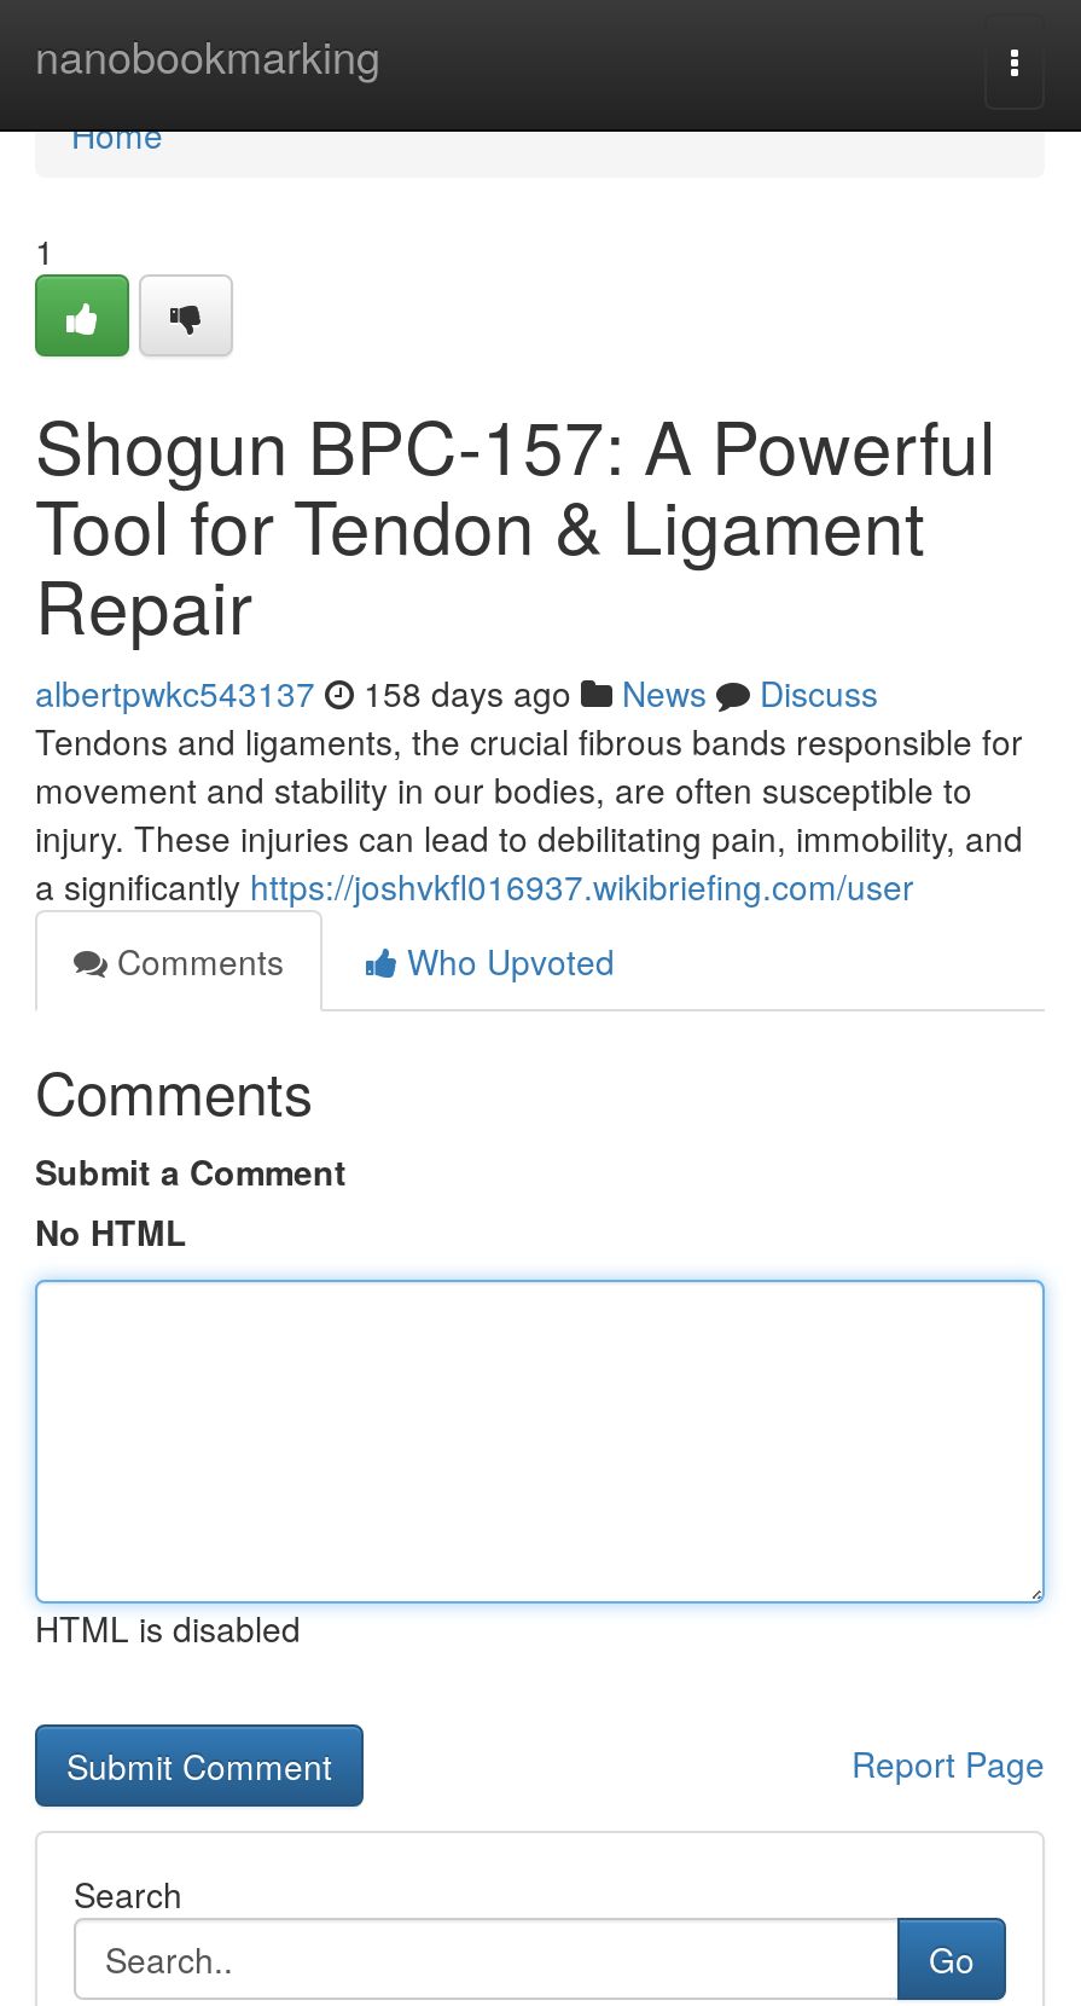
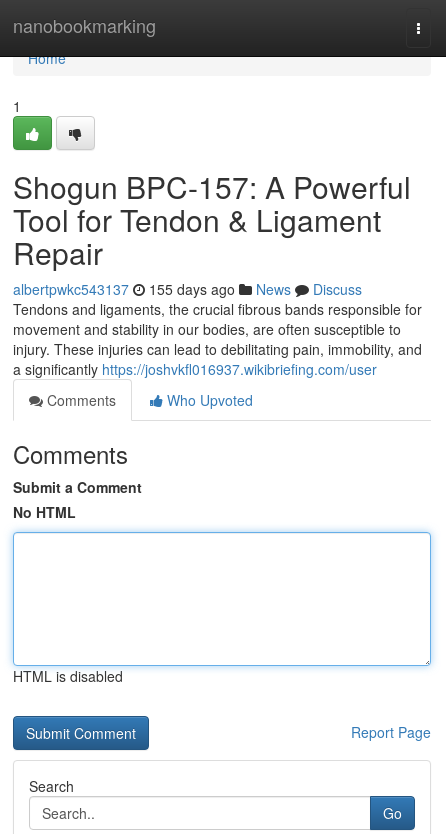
[35,668,878,717] albertpwkc543137 158 days ago News Discuss -> [13,279,362,299] albertpwkc543137 155 days ago News Discuss

